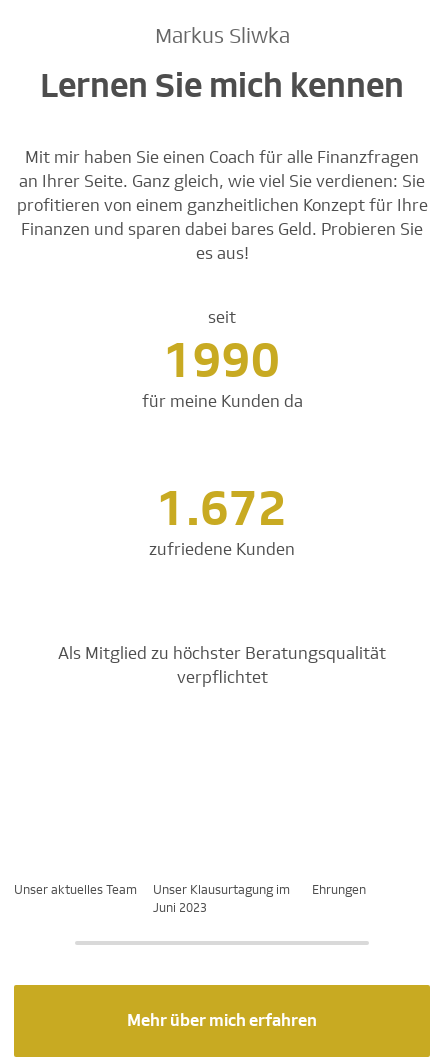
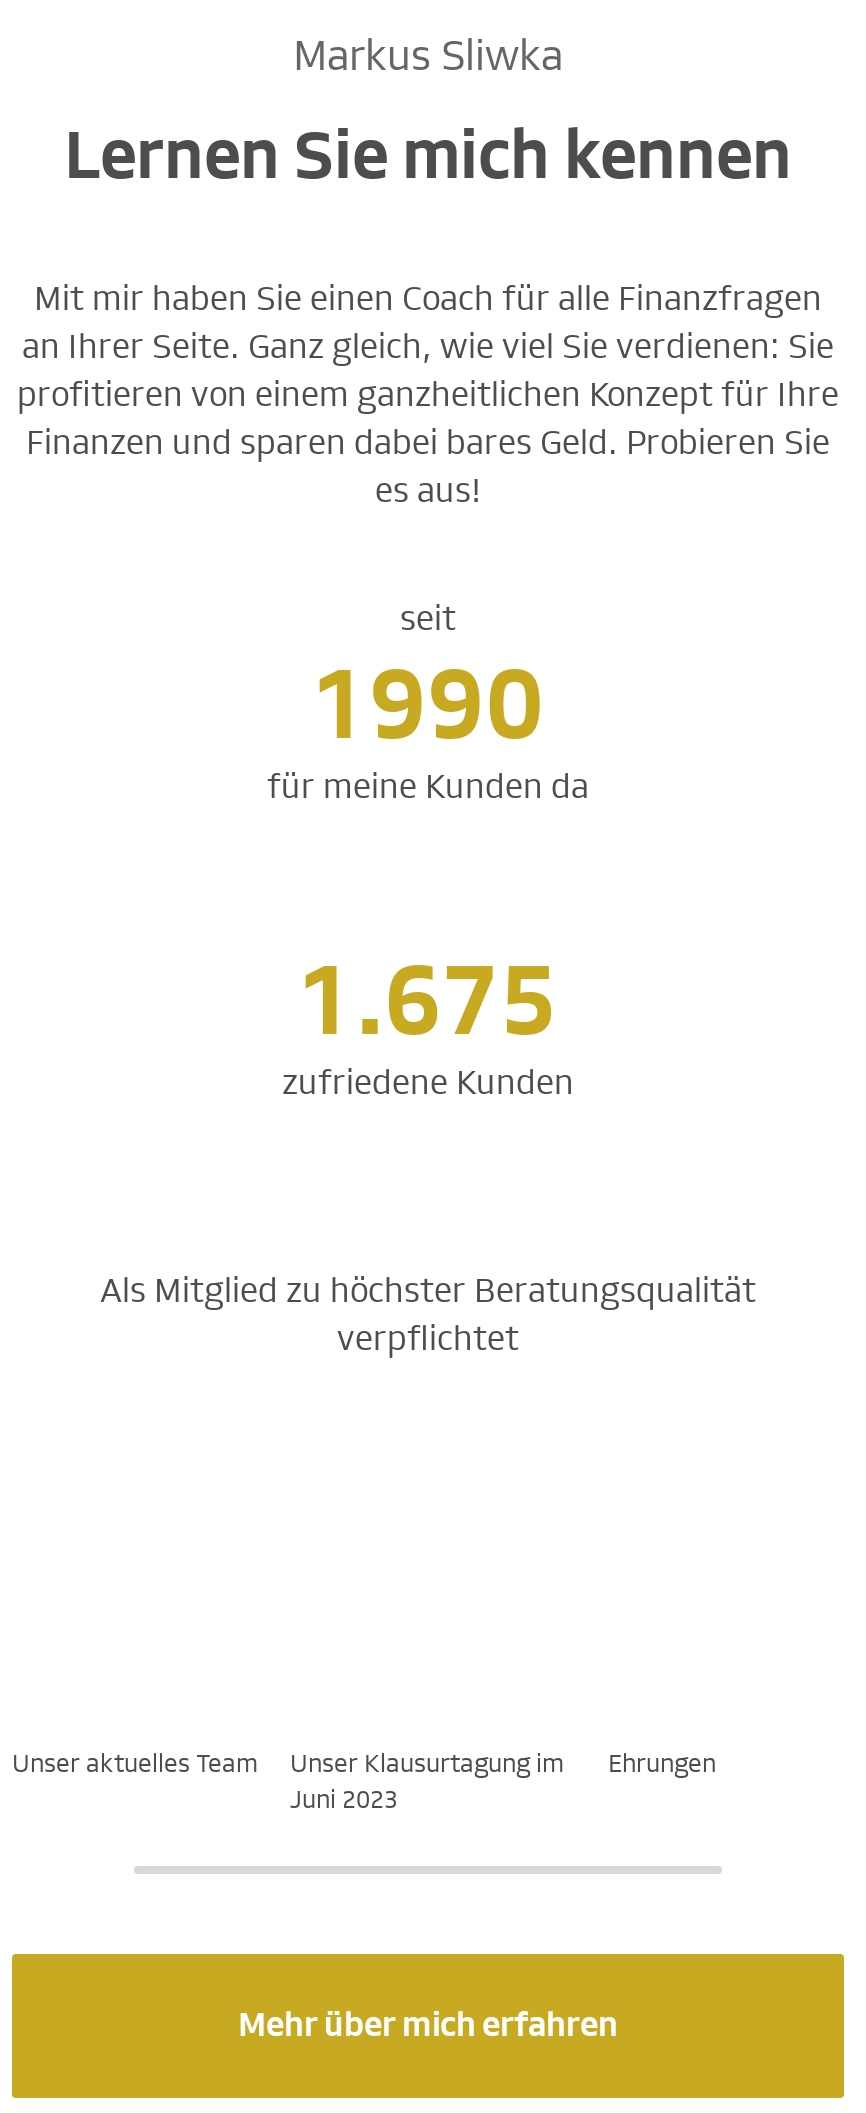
[157,473,287,542] 1.672 -> [298,930,558,1068] 1.675

